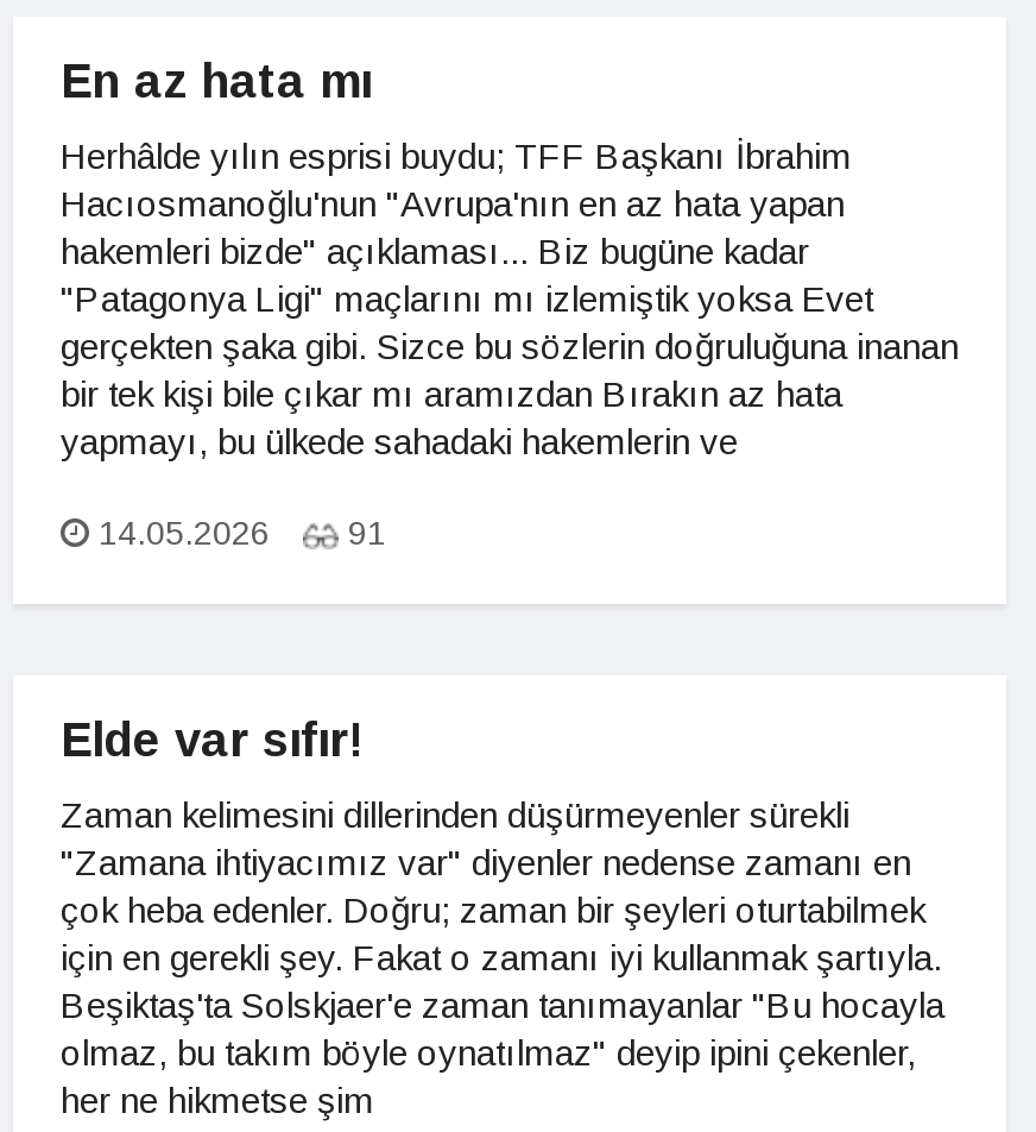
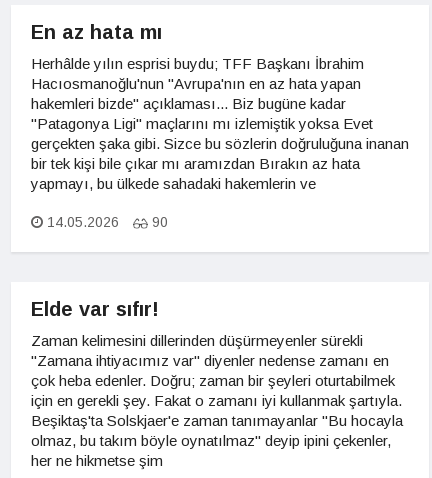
[89,514,386,552] 14.05.2026 91 -> [43,214,168,230] 14.05.2026 90

